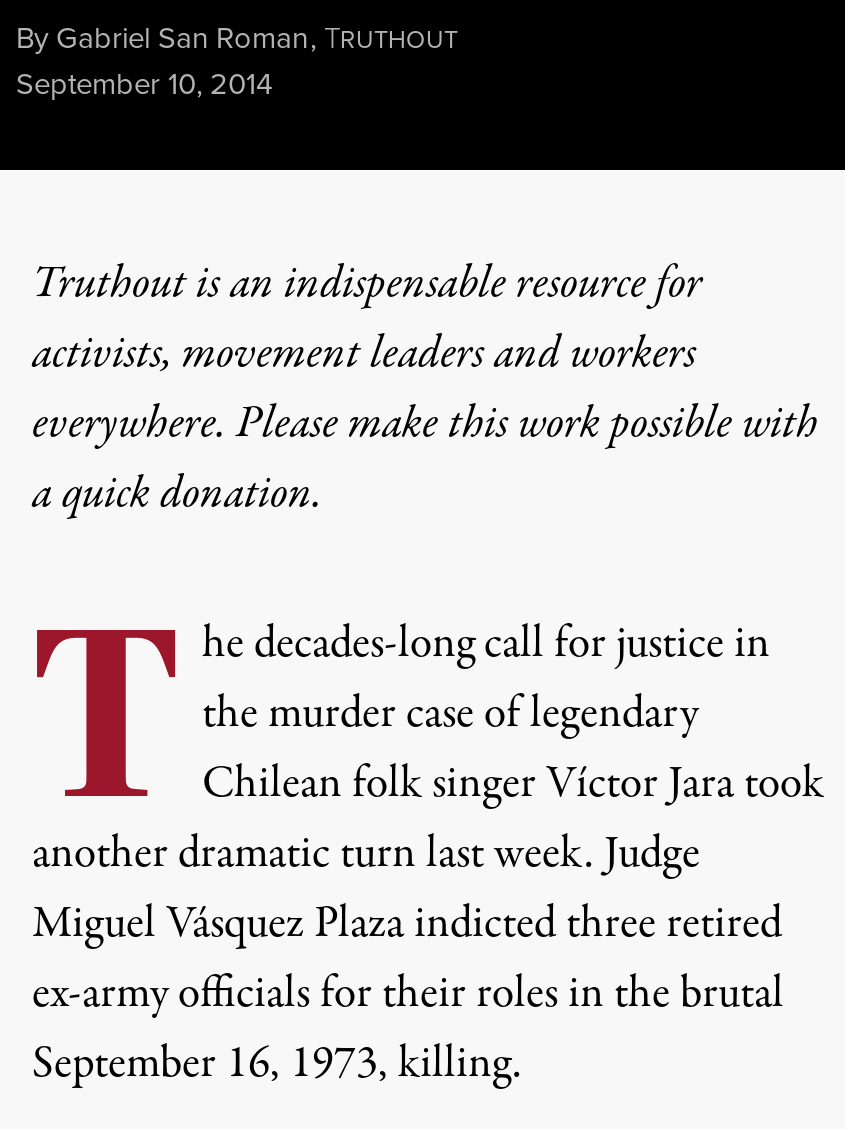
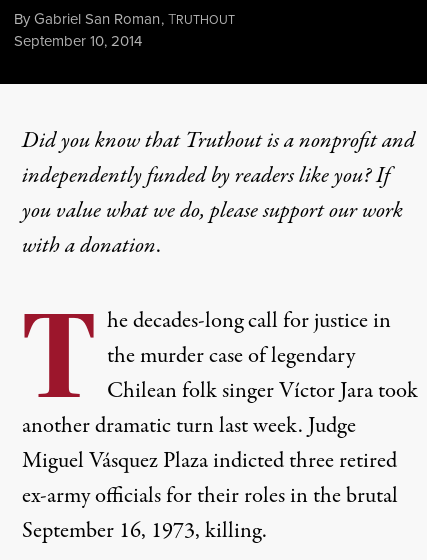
[32,252,818,526] Truthout is an indispensable resource for | activists, movement leaders and workers | everywhere. Please make this work possible with | a quick donation. -> [22,125,415,262] Did you know that Truthout is a nonprofit and | independently funded by readers like you? If | you value what we do, please support our work | with a donation.

